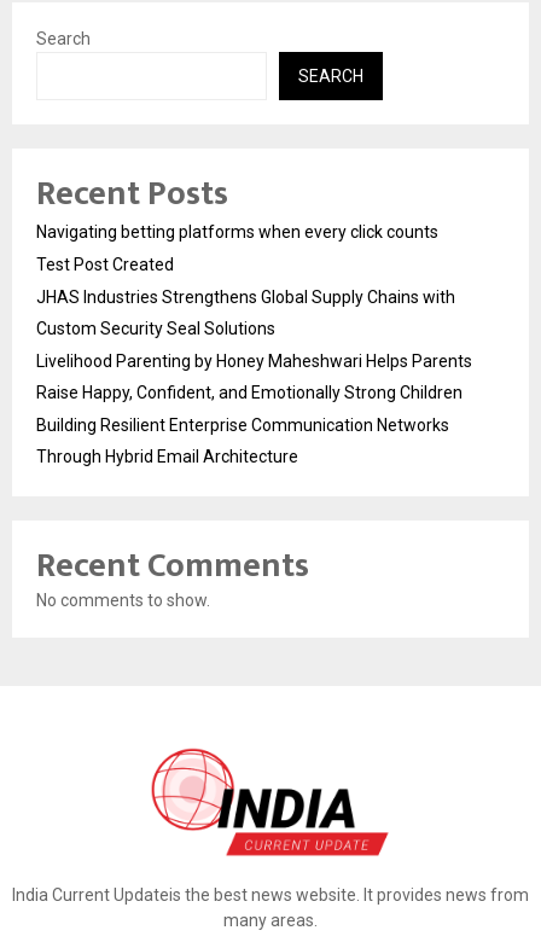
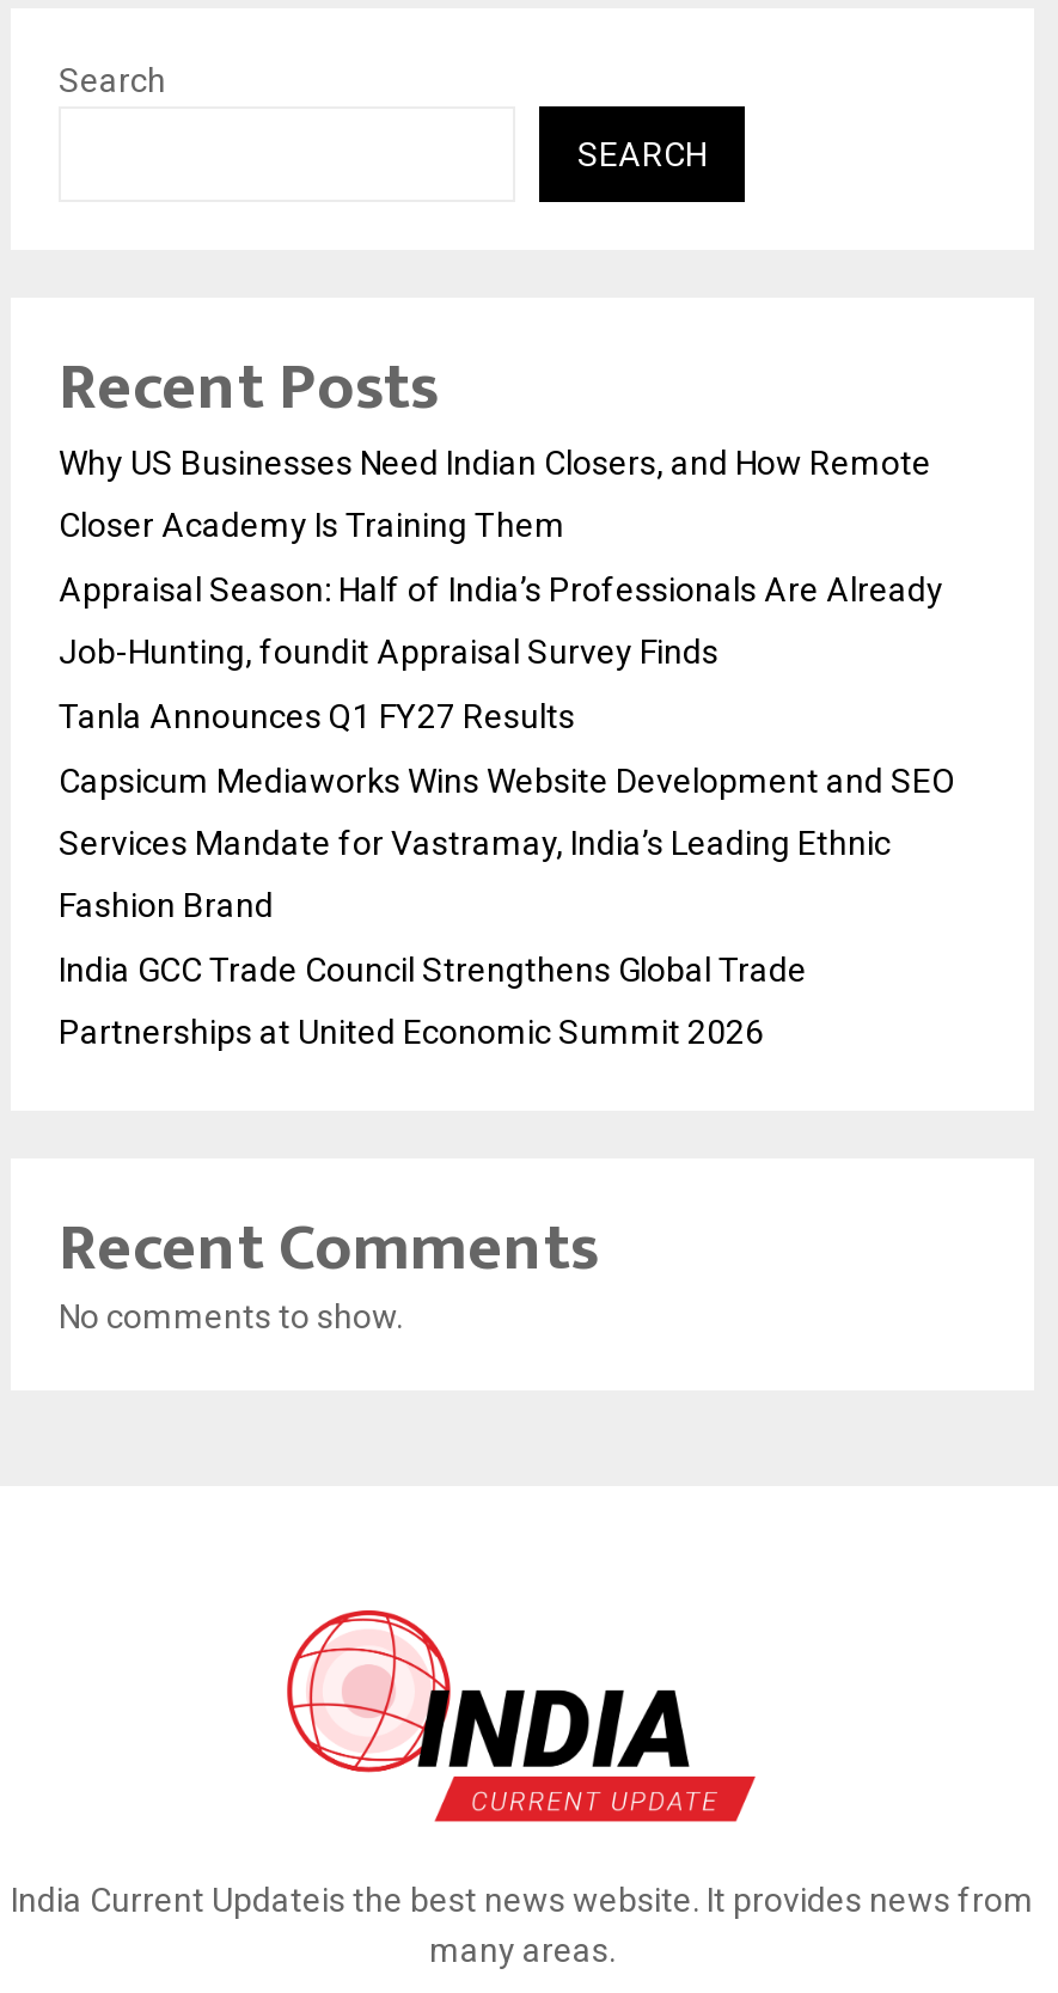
[36,222,472,466] Navigating betting platforms when every click counts | Test Post Created | JHAS Industries Strengthens Global Supply Chains with | Custom Security Seal Solutions | Livelihood Parenting by Honey Maheshwari Helps Parents | Raise Happy, Confident, and Emotionally Strong Children | Building Resilient Enterprise Communication Networks | Through Hybrid Email Architecture -> [59,442,955,1050] Why US Businesses Need Indian Closers, and How Remote | Closer Academy Is Training Them | Appraisal Season: Half of India’s Professionals Are Already | Job-Hunting, foundit Appraisal Survey Finds | Tanla Announces Q1 FY27 Results | Capsicum Mediaworks Wins Website Development and SEO | Services Mandate for Vastramay, India’s Leading Ethnic | Fashion Brand | India GCC Trade Council Strengthens Global Trade | Partnerships at United Economic Summit 2026

